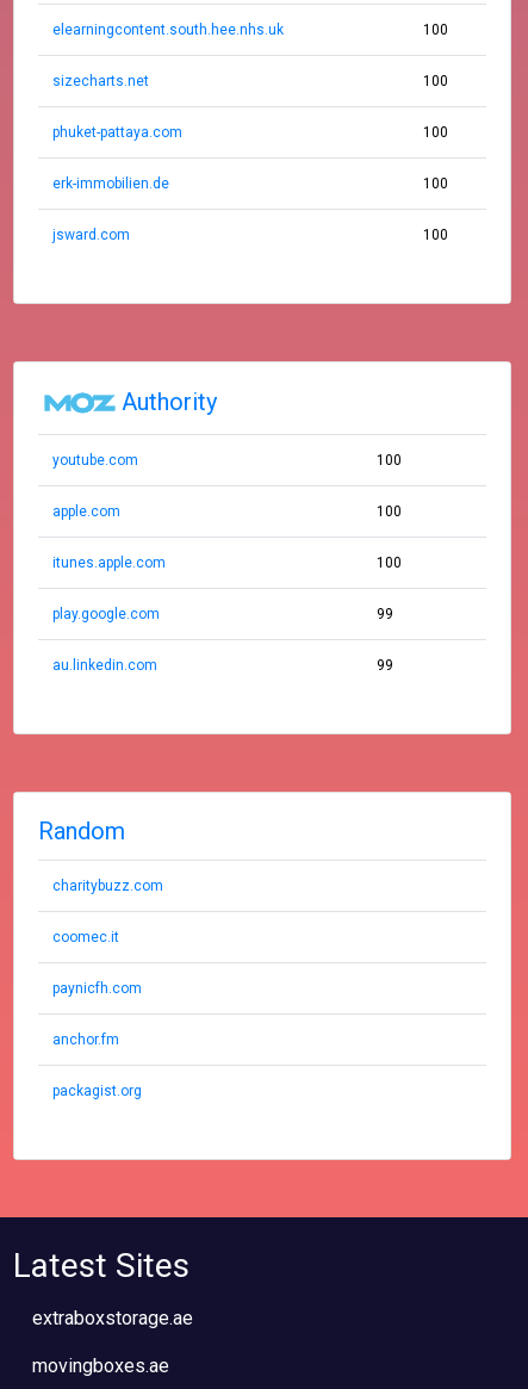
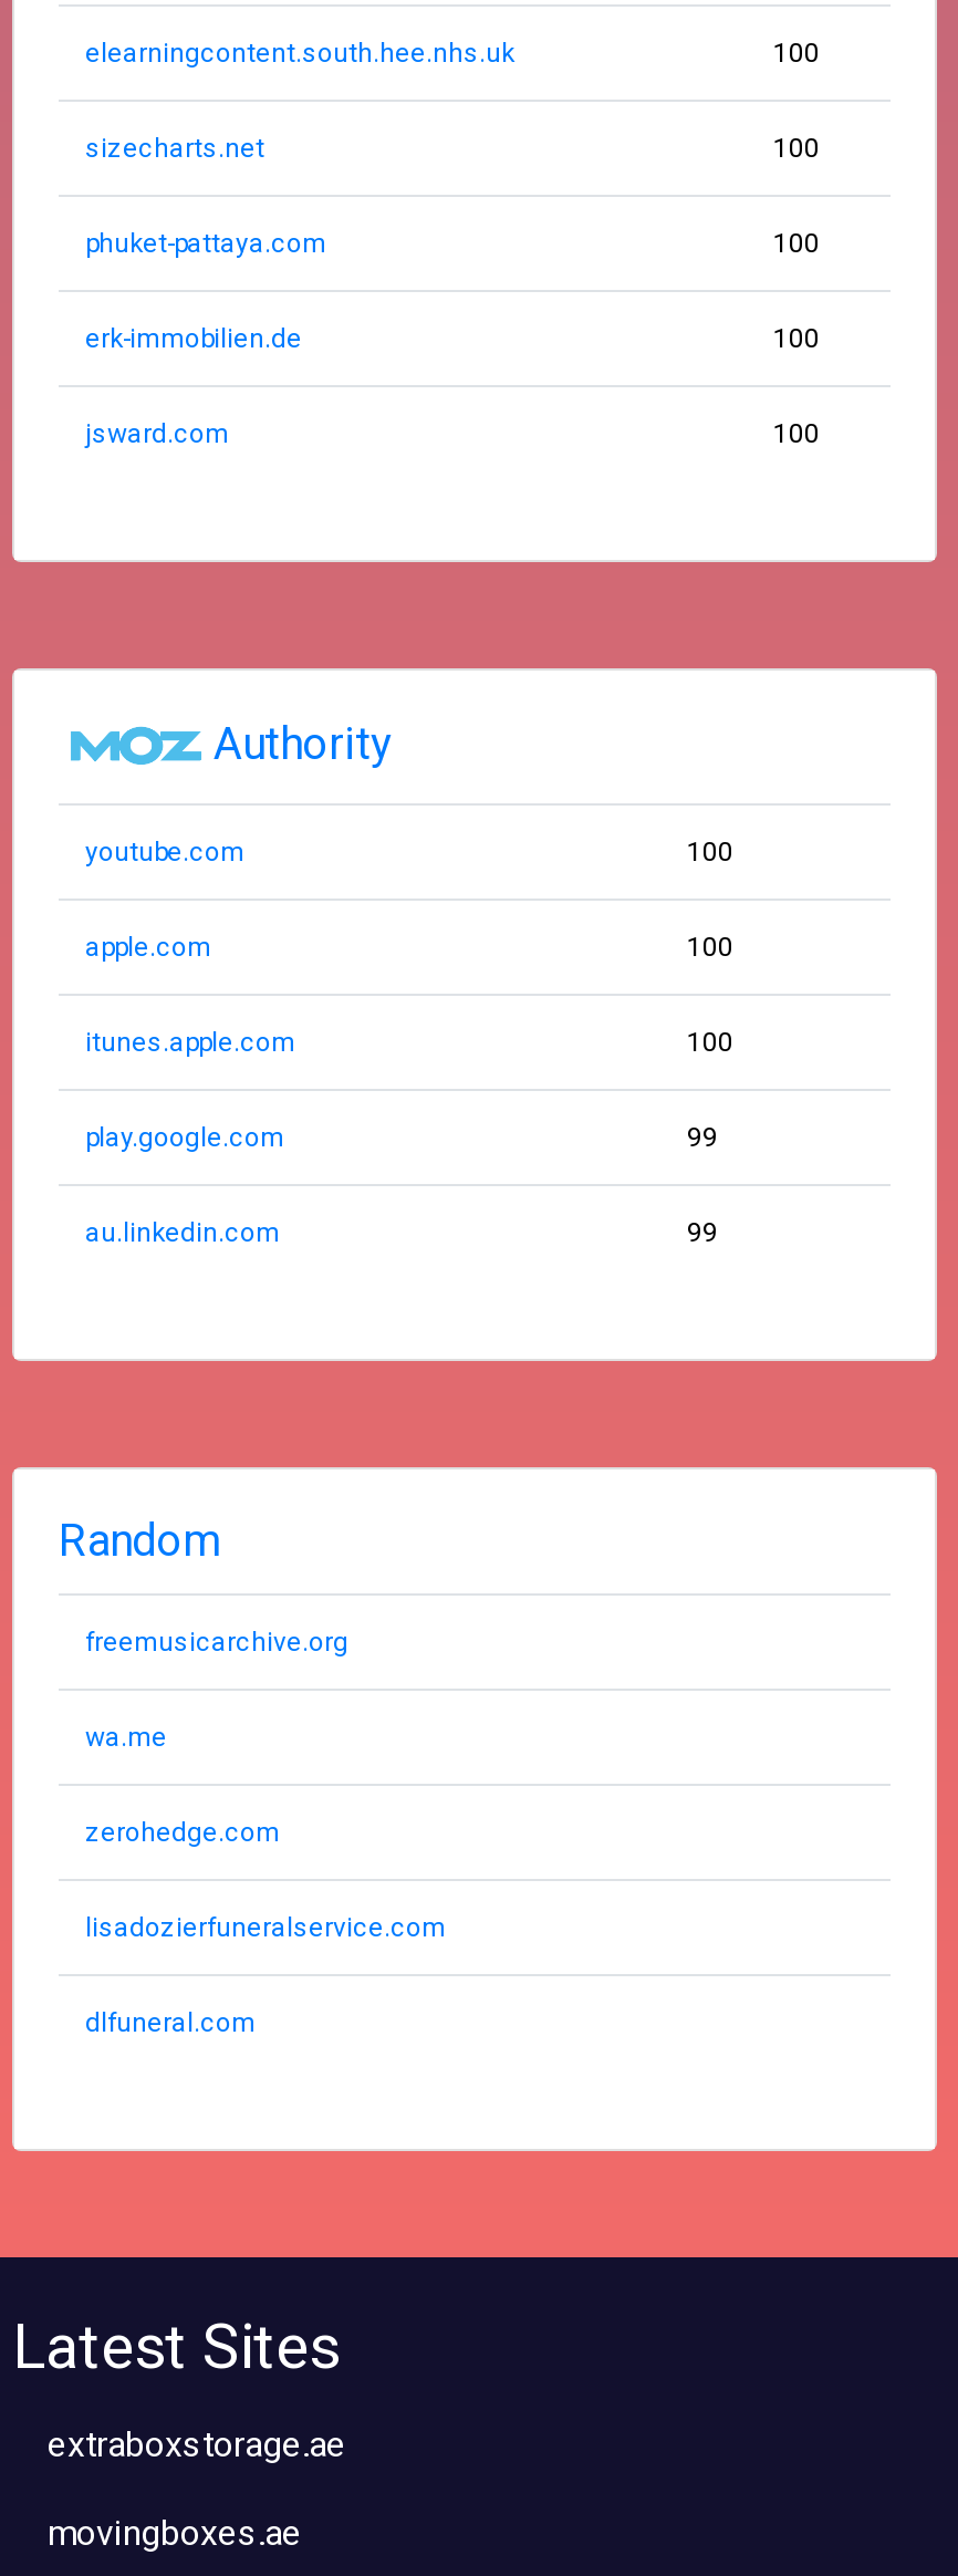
[52,878,163,895] charitybuzz.com -> [85,1627,348,1658] freemusicarchive.org
[52,929,119,946] coomec.it -> [85,1723,167,1754] wa.me
[52,981,142,997] paynicfh.com -> [85,1818,280,1849] zerohedge.com
[52,1032,119,1048] anchor.fm -> [85,1913,446,1944] lisadozierfuneralservice.com
[52,1083,142,1100] packagist.org -> [85,2008,256,2039] dlfuneral.com

